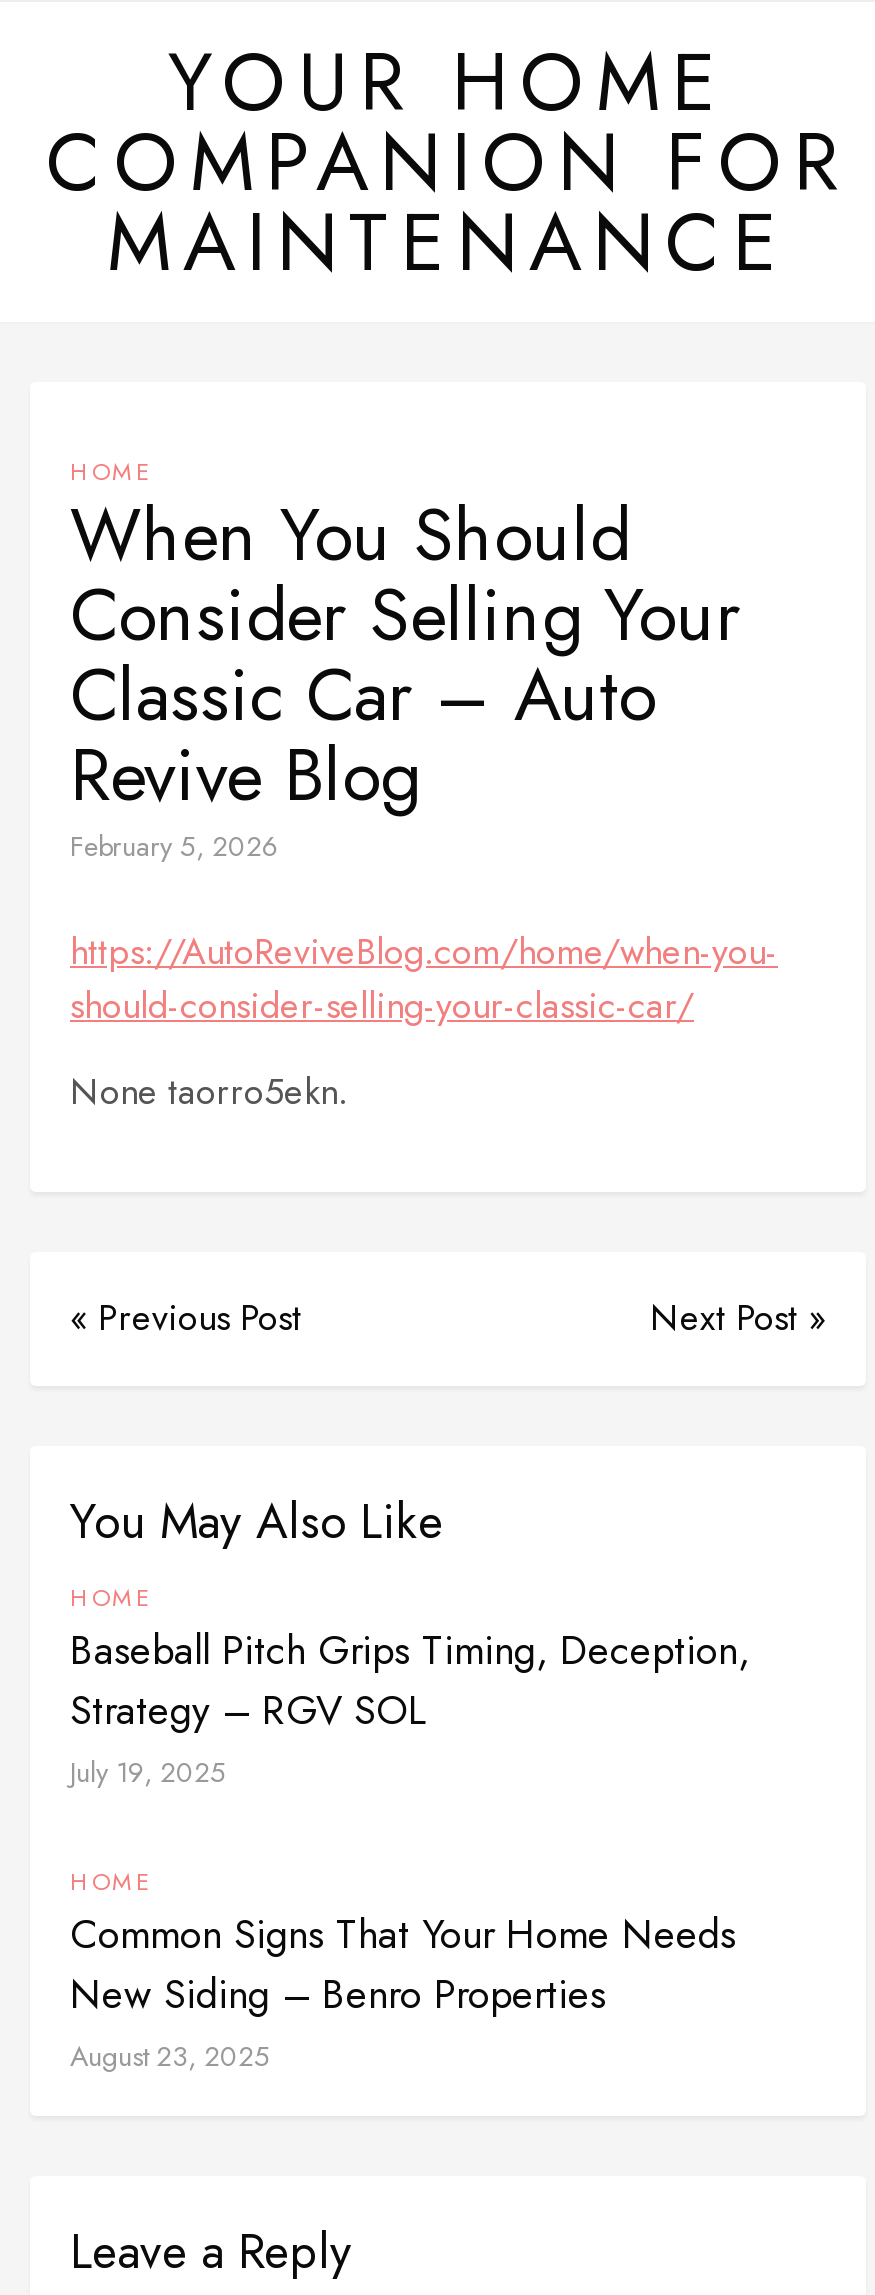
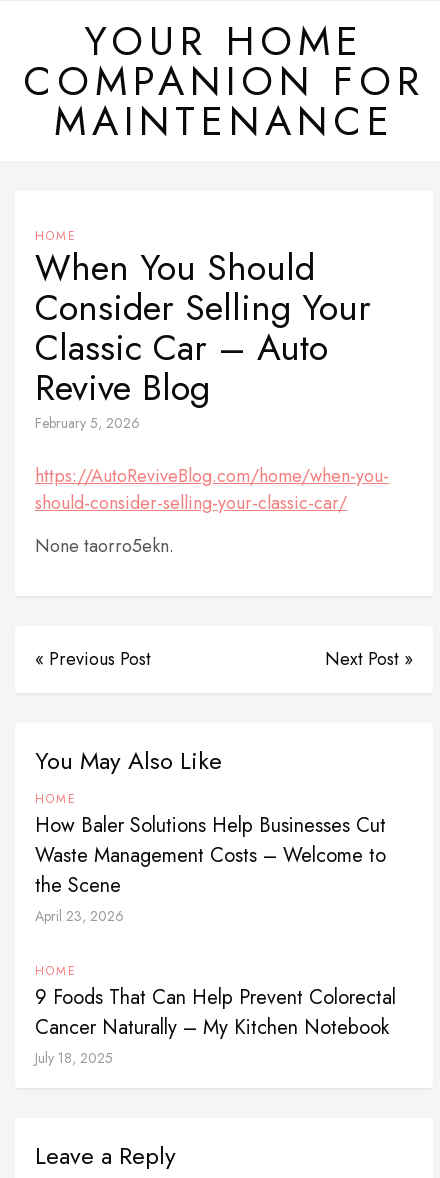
[70,1622,750,1792] Baseball Pitch Grips Timing, Deception, | Strategy – RGV SOL | July 19, 2025 -> [35,811,386,926] How Baler Solutions Help Businesses Cut | Waste Management Costs – Welcome to | the Scene | April 23, 2026
[70,1906,736,2076] Common Signs That Your Home Needs | New Siding – Benro Properties | August 23, 2025 -> [35,983,396,1068] 9 Foods That Can Help Prevent Colorectal | Cancer Naturally – My Kitchen Notebook | July 18, 2025

